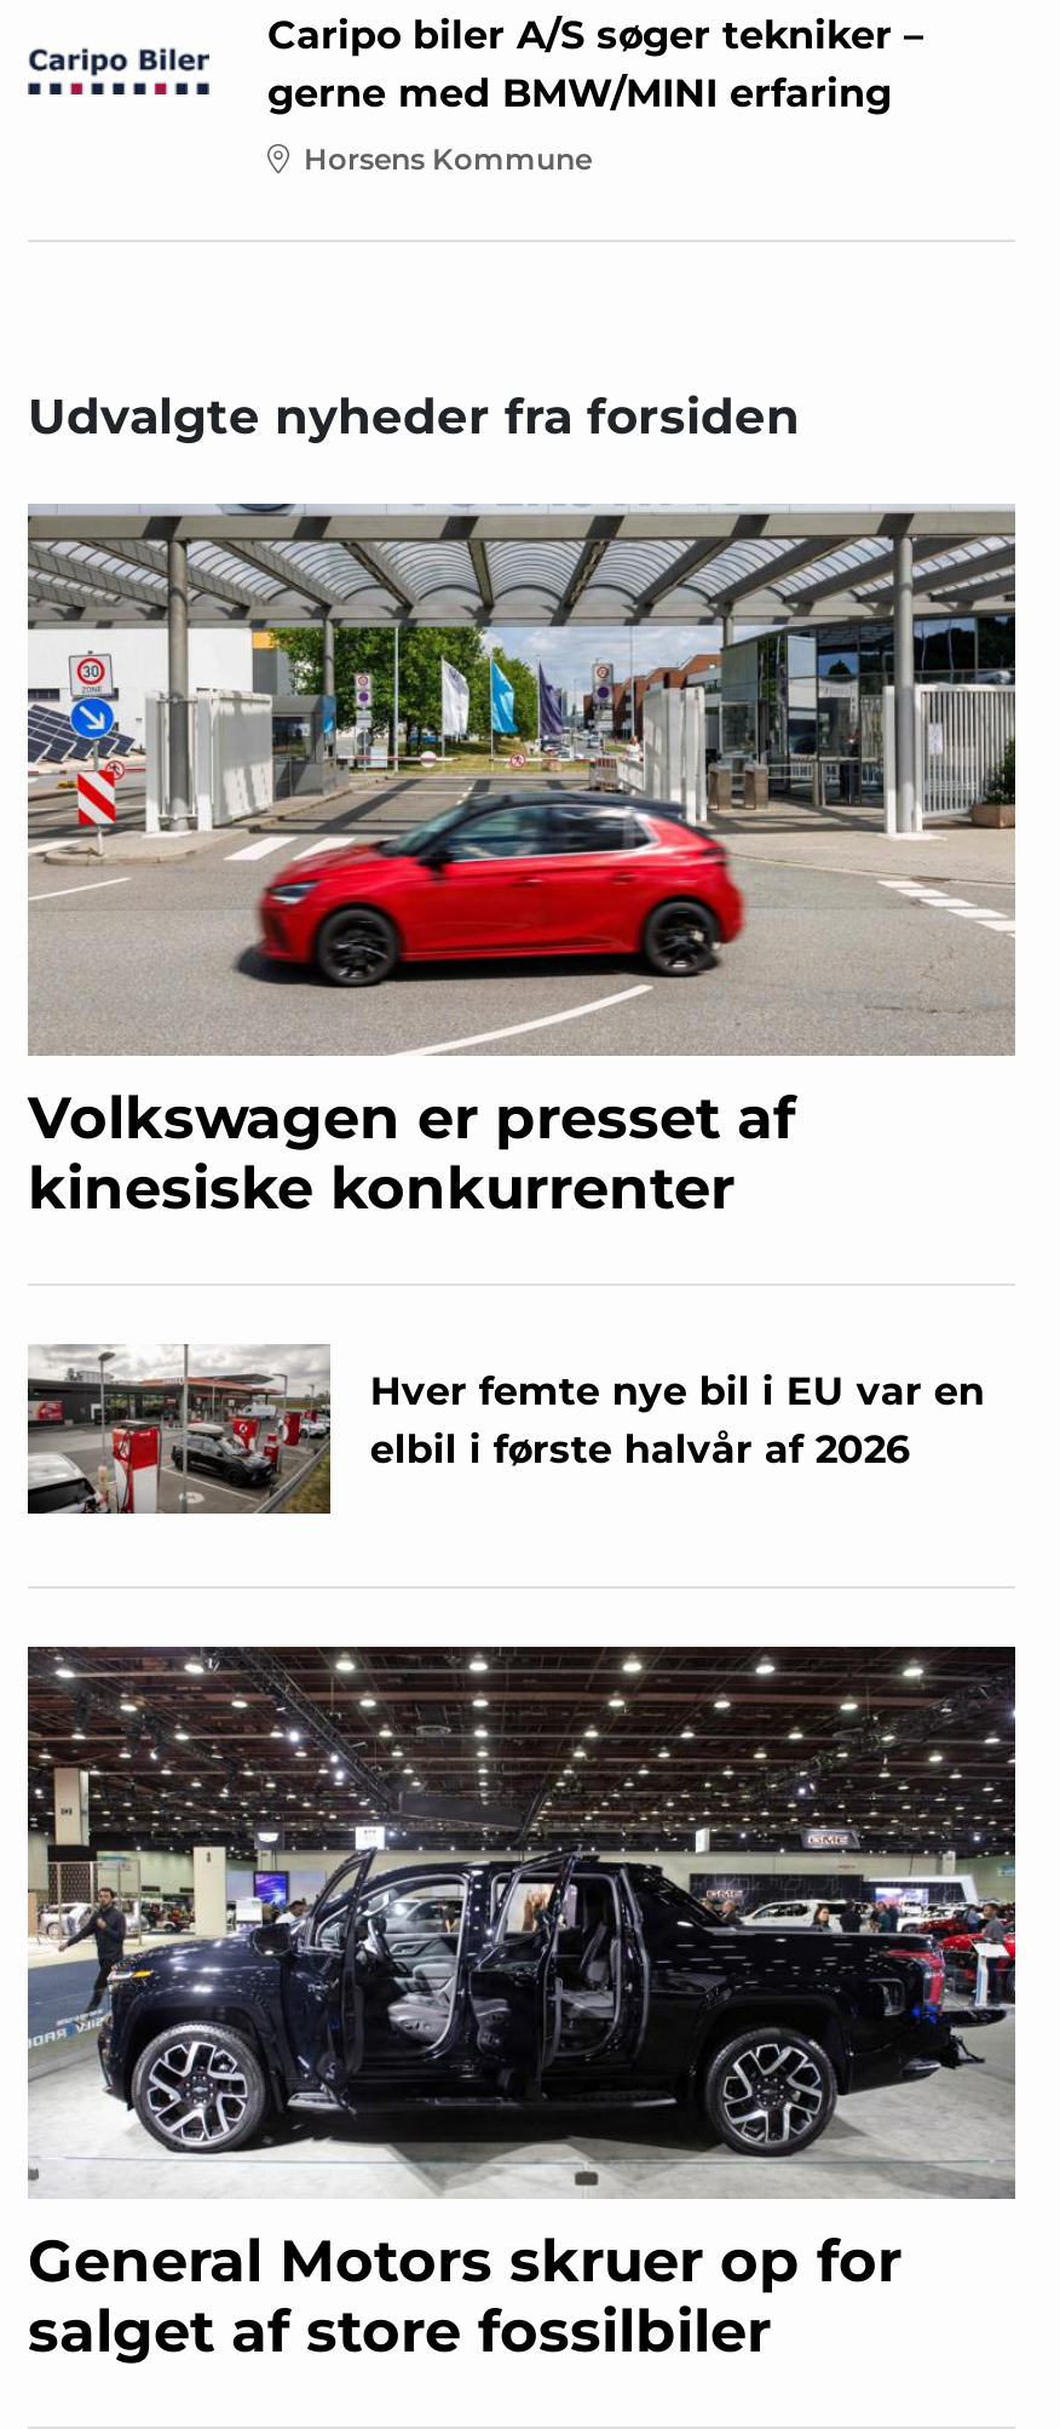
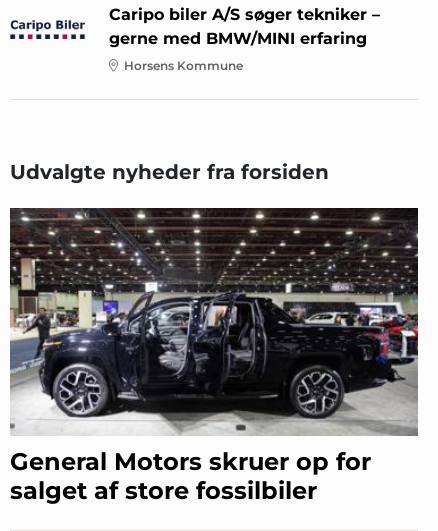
[25,504,1018,1472] [image] | Volkswagen er presset af | kinesiske konkurrenter | Hver femte nye bil i EU var en | elbil i første halvår af 2026 -> none
[25,1344,333,1516] [image] -> none

